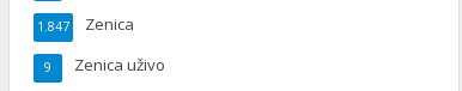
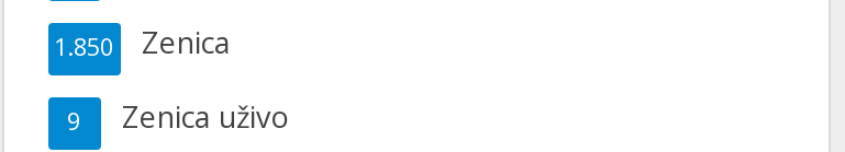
[37,13,133,34] 1.847 Zenica -> [54,23,232,63] 1.850 Zenica

